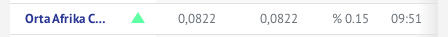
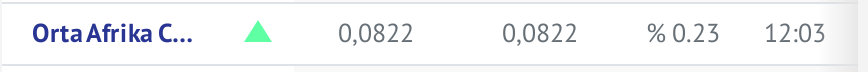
[332,10,369,27] % 0.15 -> [646,16,720,50] % 0.23
[391,10,422,27] 09:51 -> [764,16,826,50] 12:03

